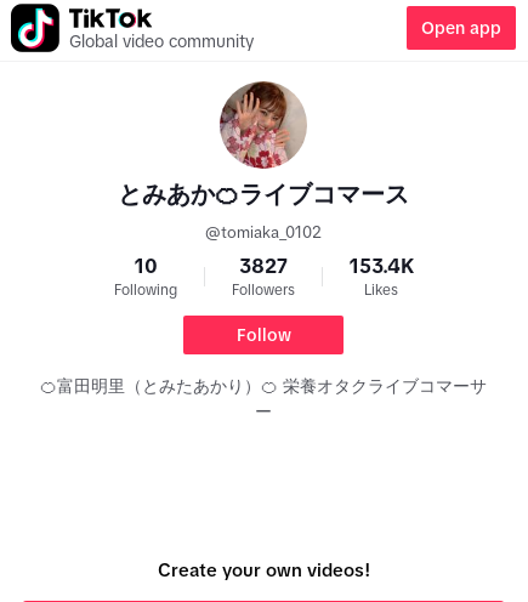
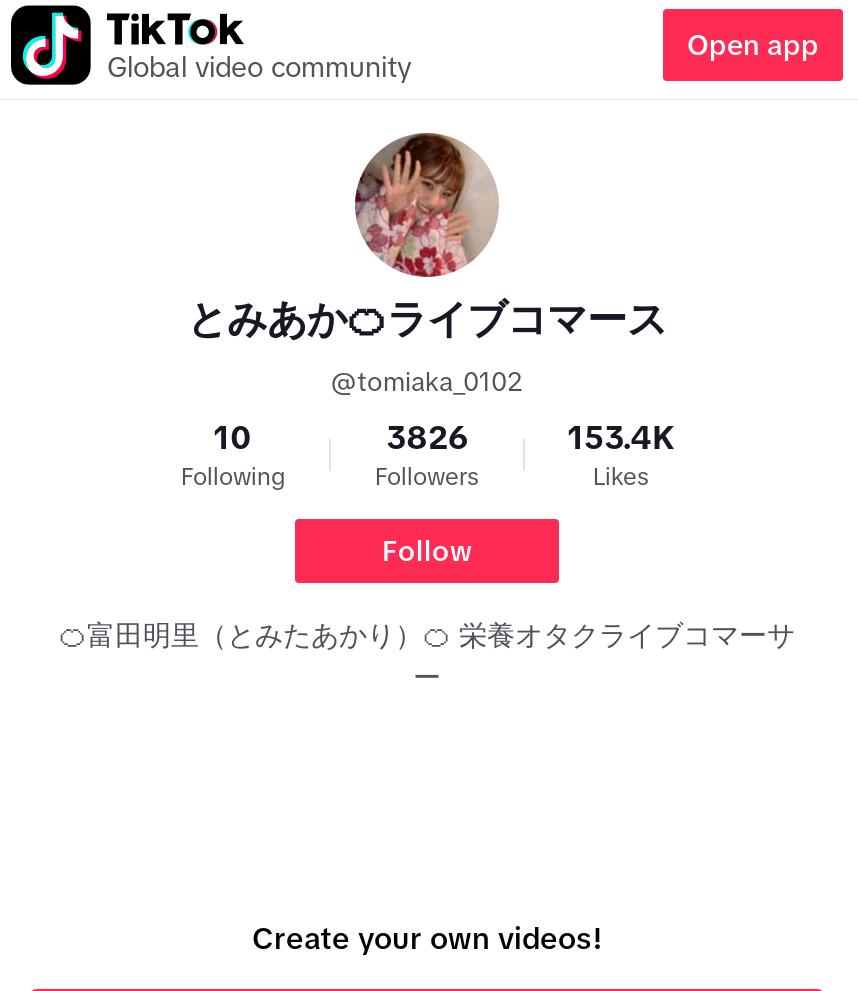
[239,255,288,277] 3827 -> [386,419,468,455] 3826

